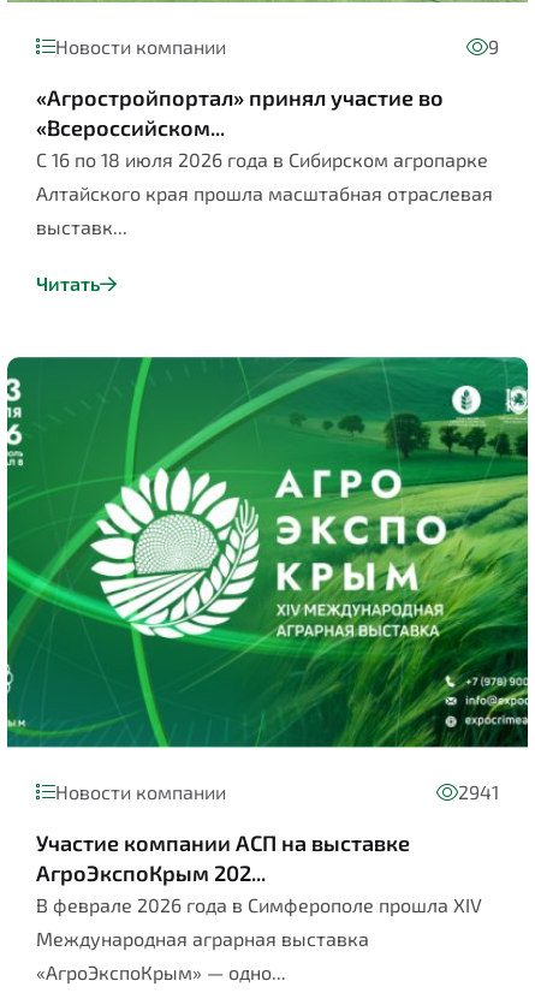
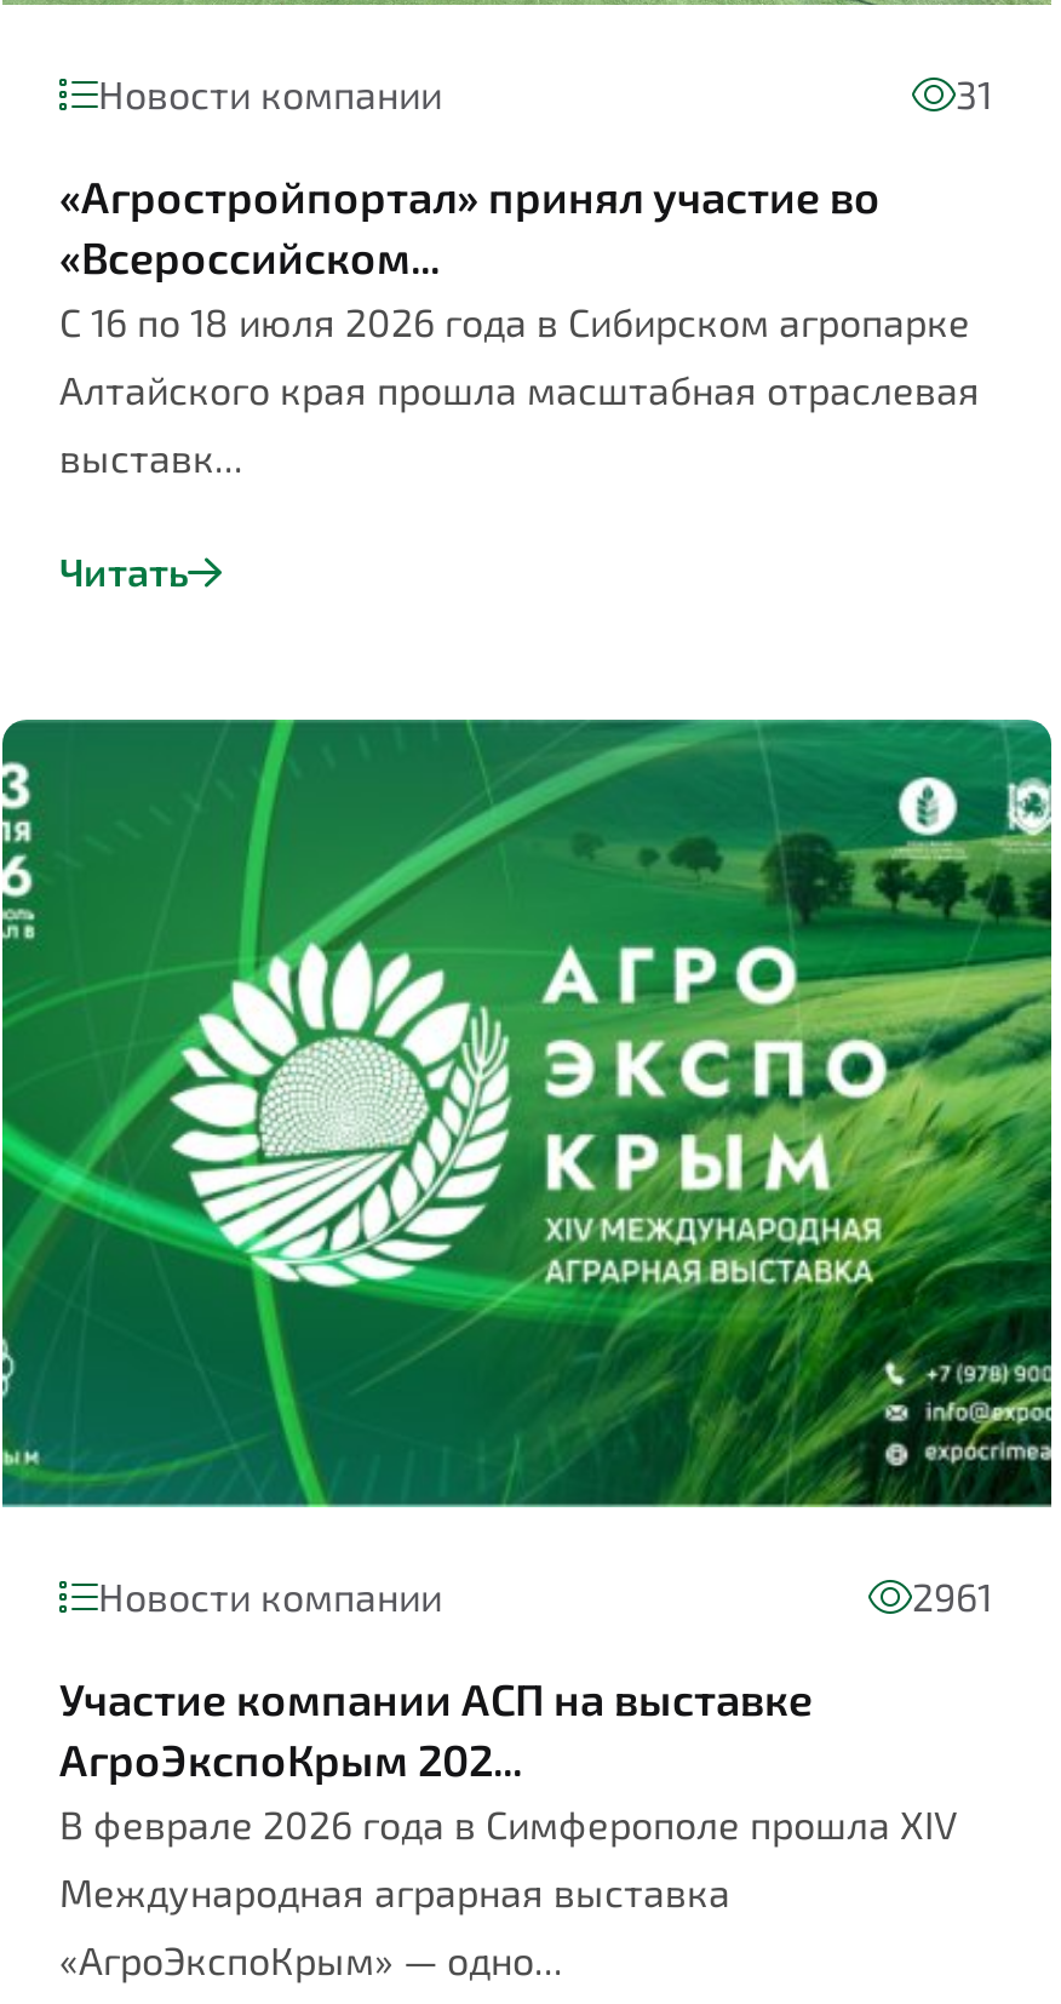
[488,35,498,57] 9 -> [956,70,992,116] 31
[457,780,498,803] 2941 -> [912,1572,992,1618] 2961

